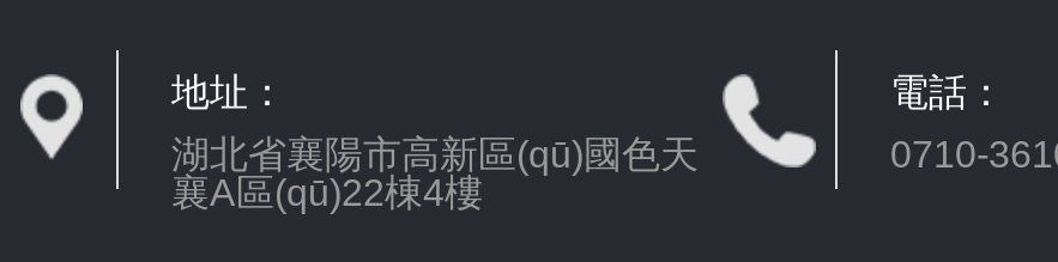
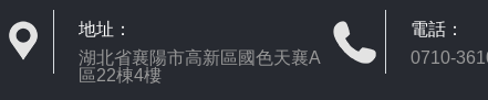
[171,135,699,214] 湖北省襄陽市高新區(qū)國色天 | 襄A區(qū)22棟4樓 -> [79,49,321,85] 湖北省襄陽市高新區國色天襄A | 區22棟4樓

